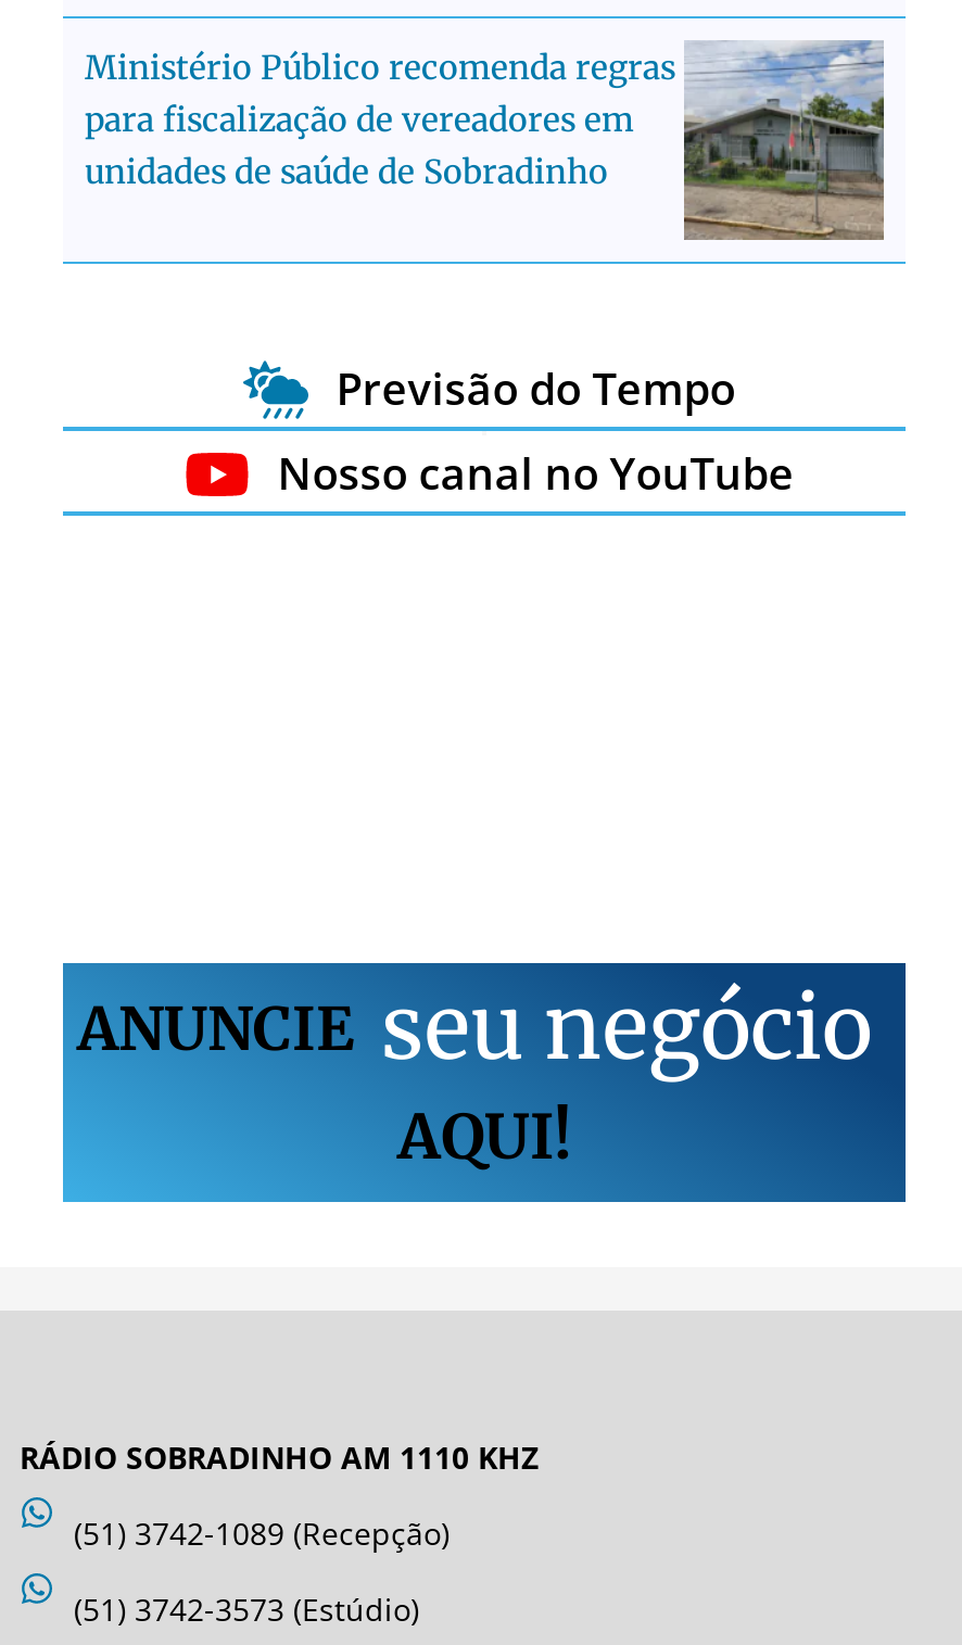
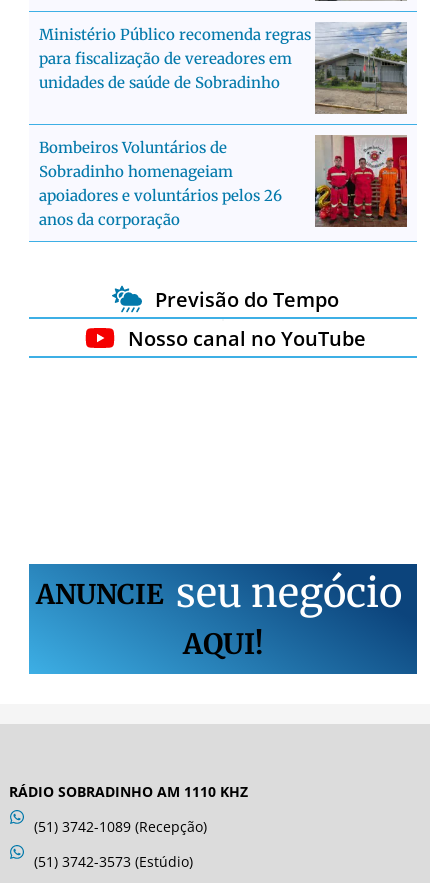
none -> [39,134,408,229] [image] | Bombeiros Voluntários de | Sobradinho homenageiam | apoiadores e voluntários pelos 26 | anos da corporação

